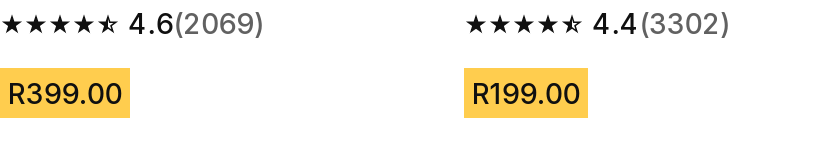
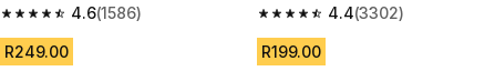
[128,6,264,40] 4.6 (2069) -> [71,3,142,22] 4.6 (1586)
[8,76,122,110] R399.00 -> [4,42,69,61] R249.00

